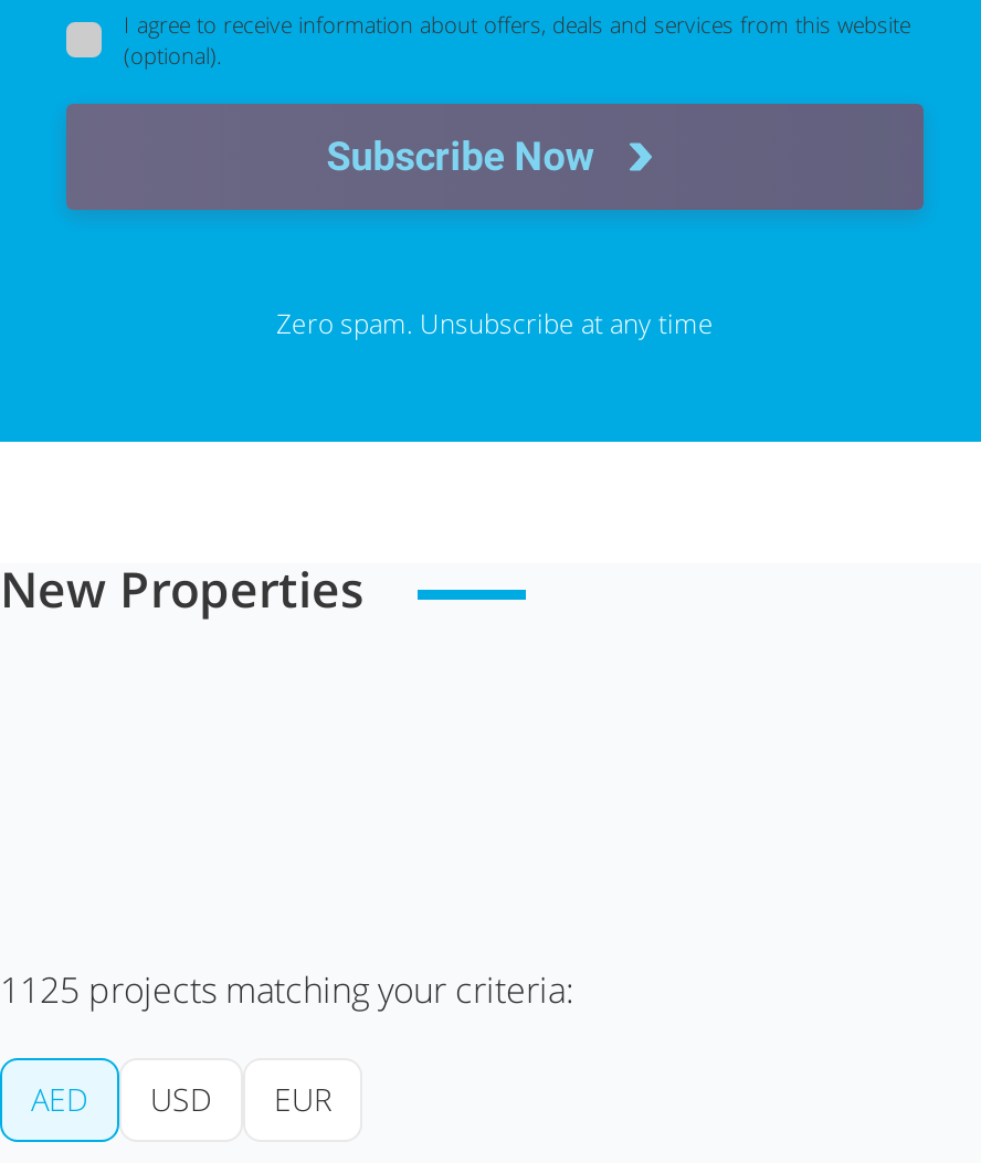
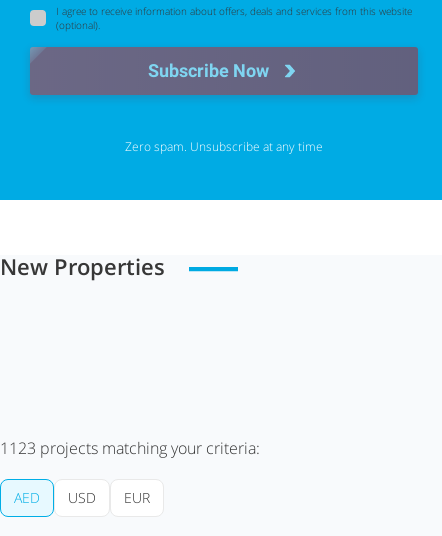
[0,966,574,1014] 1125 projects matching your criteria: -> [0,437,260,459] 1123 projects matching your criteria:

